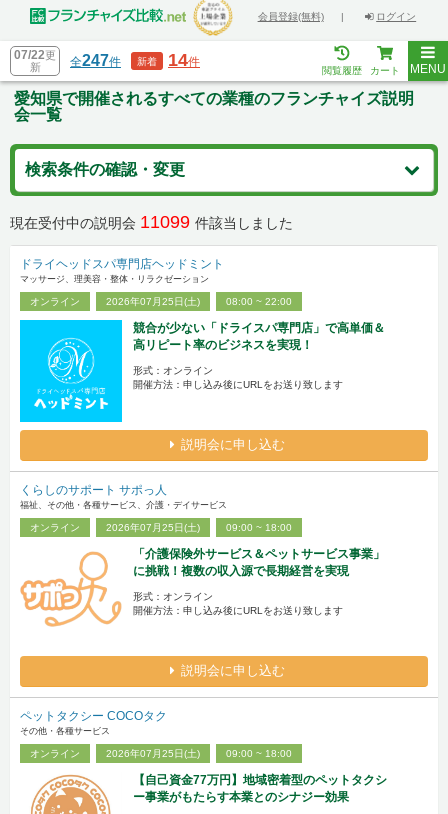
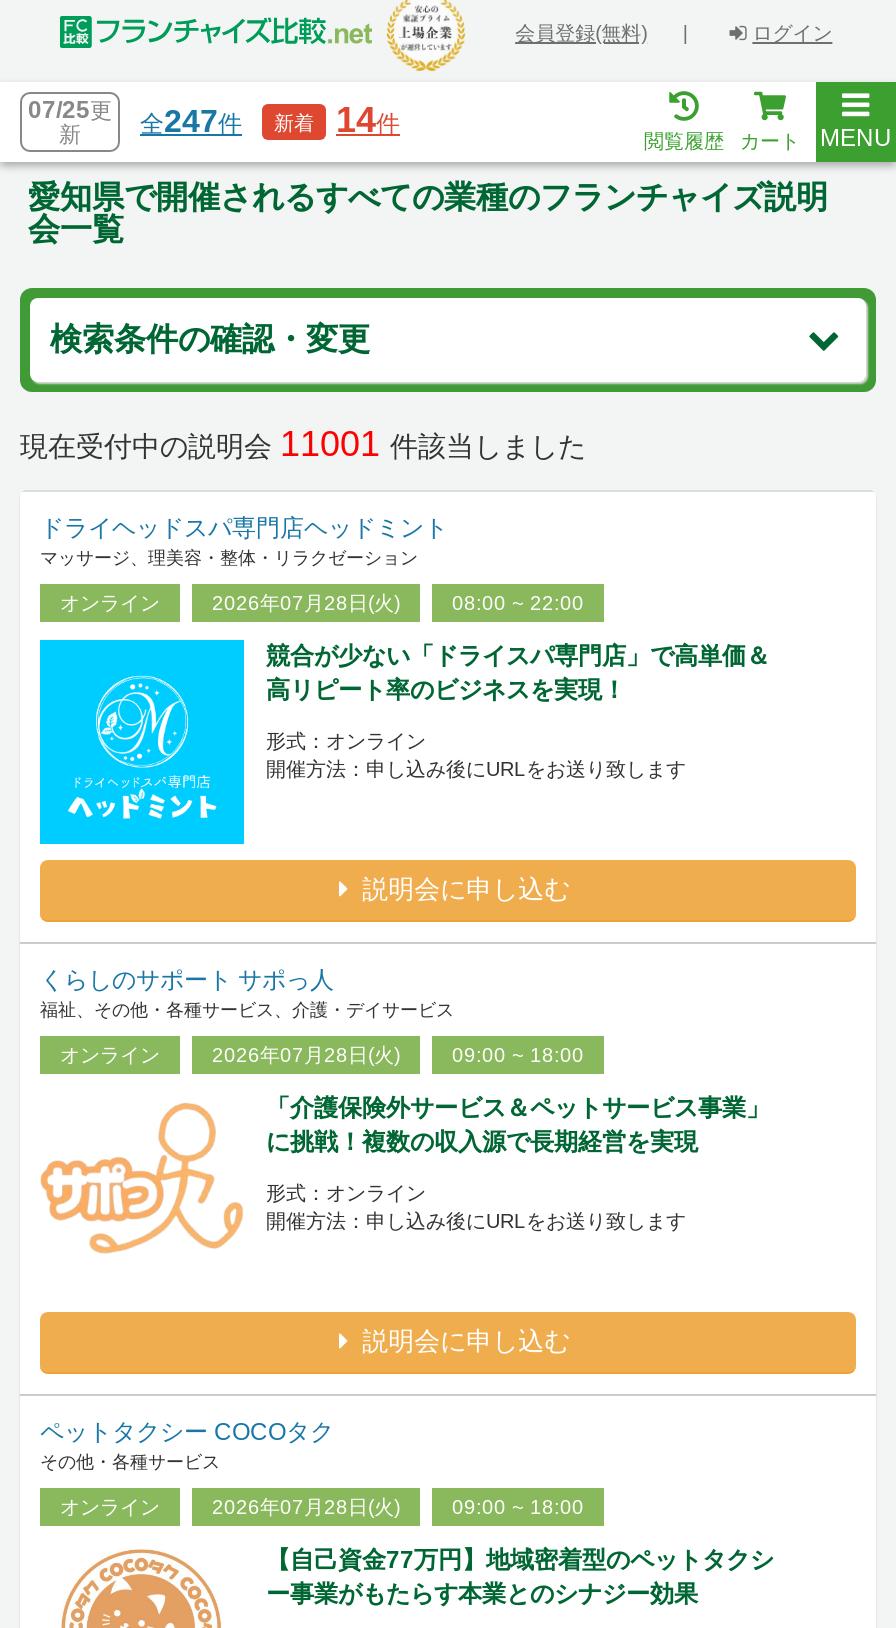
[14,48,200,70] 07/22更 全247件 新着 14件 -> [28,96,400,140] 07/25更 全247件 新着 14件
[10,212,293,232] 現在受付中の説明会11099件該当しました -> [20,424,586,464] 現在受付中の説明会11001件該当しました
[106,296,200,307] 2026年07月25日(土) -> [212,592,400,614] 2026年07月28日(火)
[106,522,200,533] 2026年07月25日(土) -> [212,1044,400,1066] 2026年07月28日(火)
[106,748,200,759] 2026年07月25日(土) -> [212,1496,400,1518] 2026年07月28日(火)

